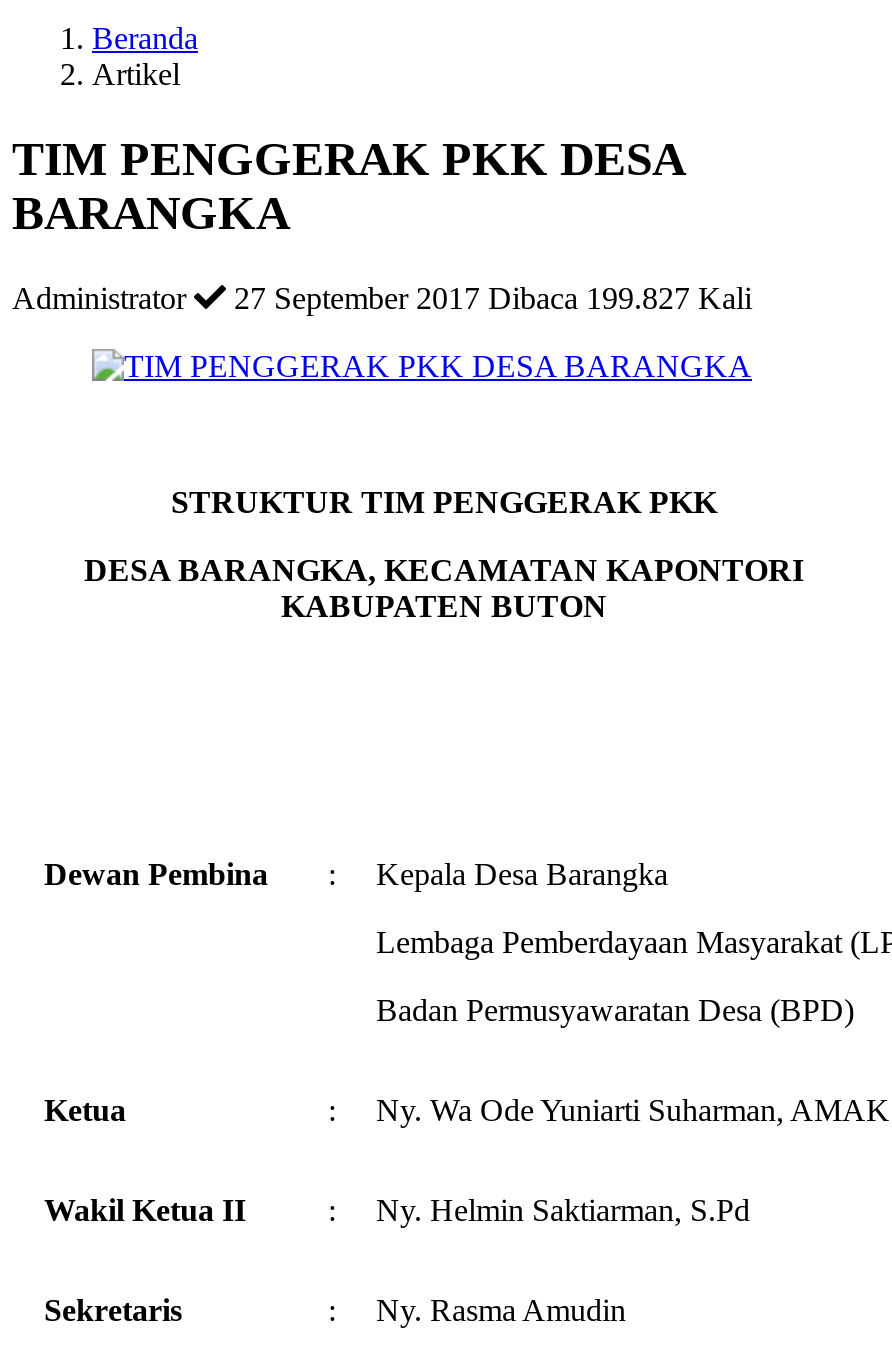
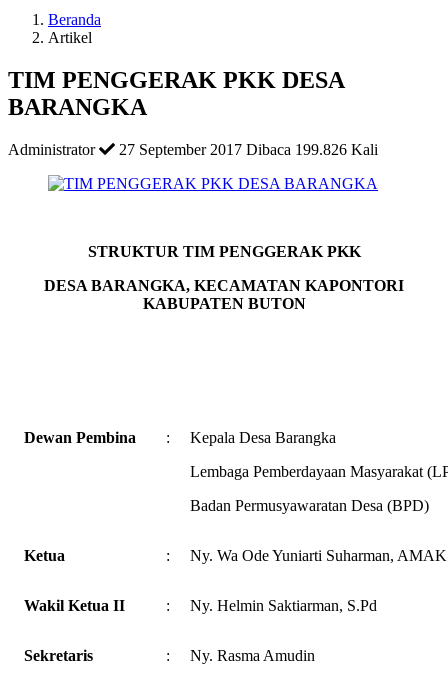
[234,281,752,315] 27 September 2017 Dibaca 199.827 Kali -> [119,141,378,158] 27 September 2017 Dibaca 199.826 Kali

